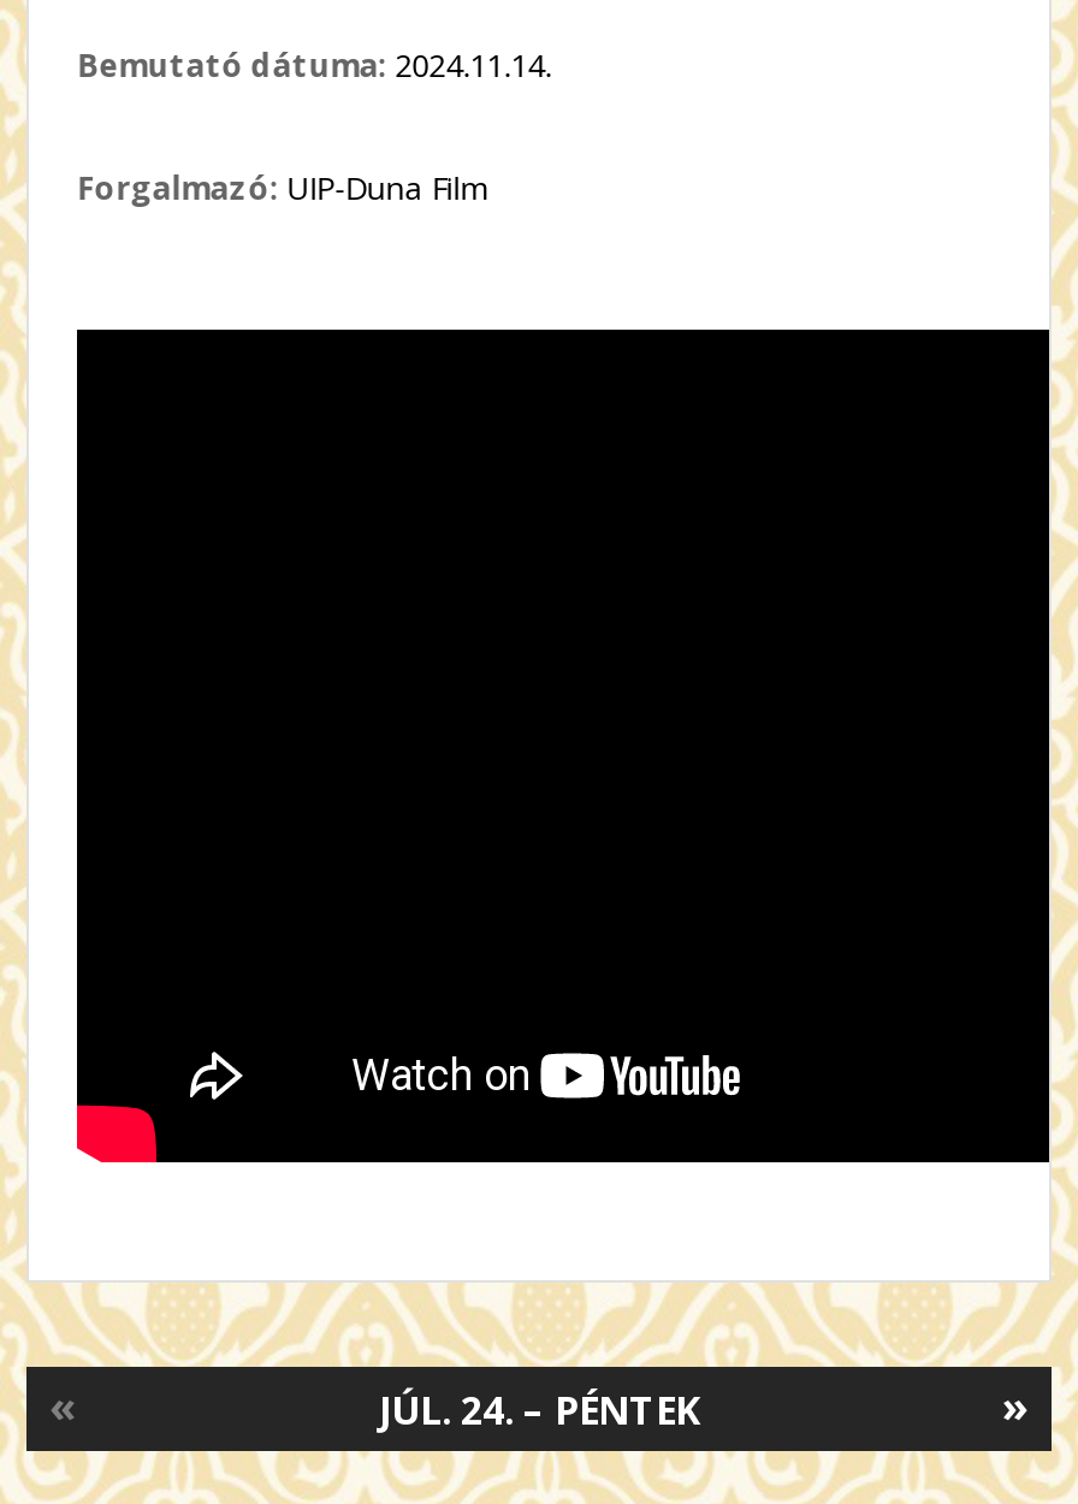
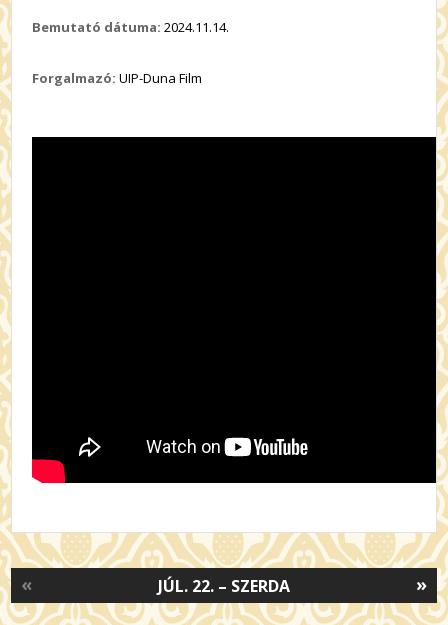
[379,1384,699,1437] JÚL. 24. – PÉNTEK -> [158,575,290,597] JÚL. 22. – SZERDA

